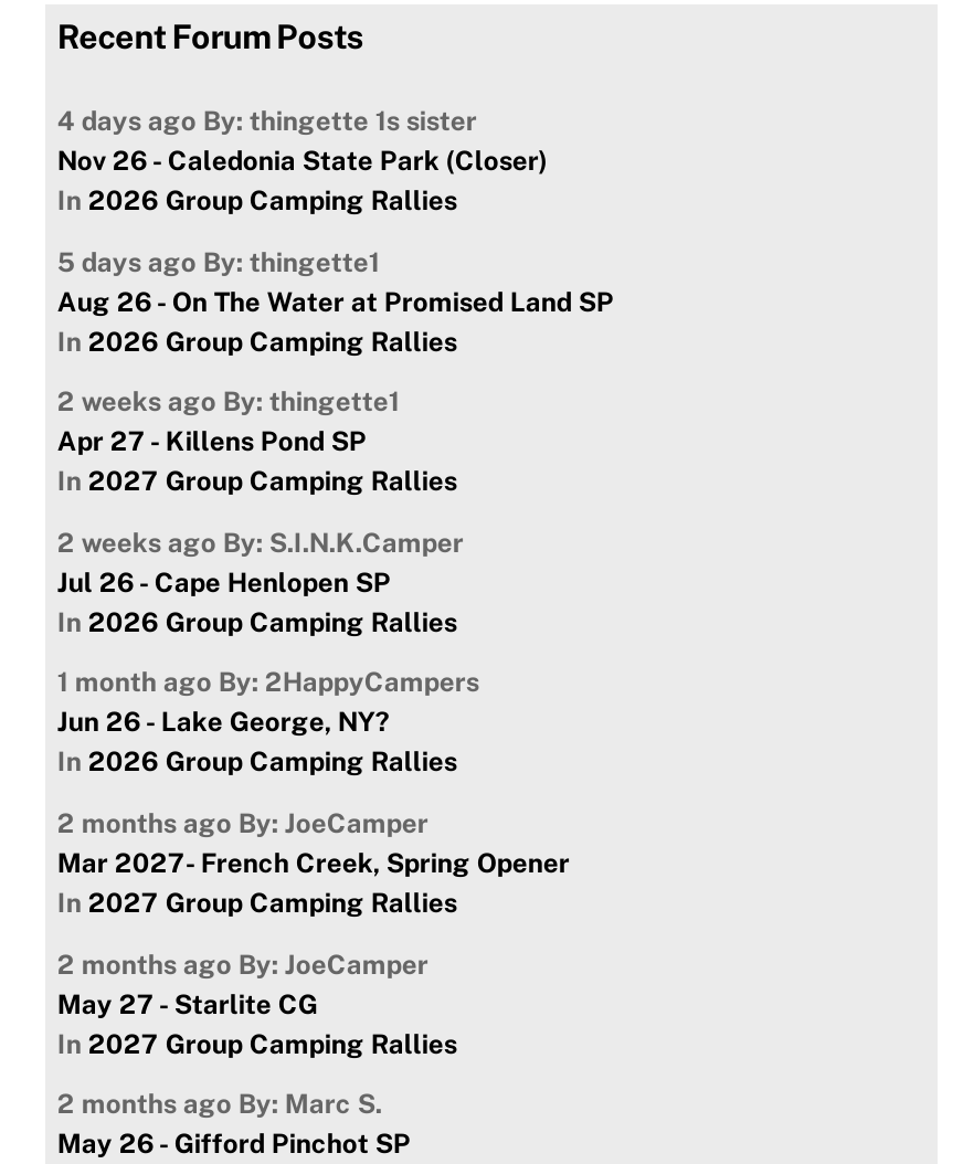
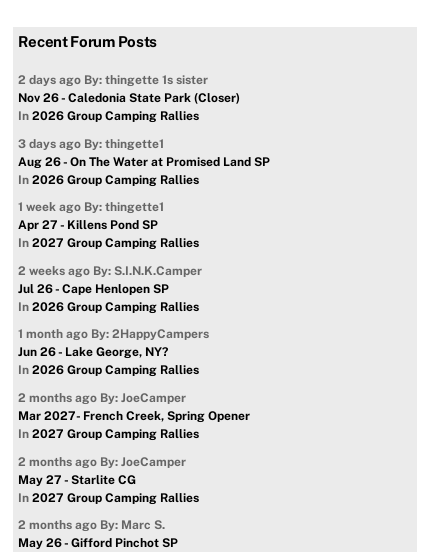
[57,106,477,137] 4 days ago By: thingette 1s sister -> [18,73,208,87] 2 days ago By: thingette 1s sister
[57,246,380,277] 5 days ago By: thingette1 -> [18,137,164,151] 3 days ago By: thingette1
[57,387,400,418] 2 weeks ago By: thingette1 -> [18,200,164,214] 1 week ago By: thingette1

